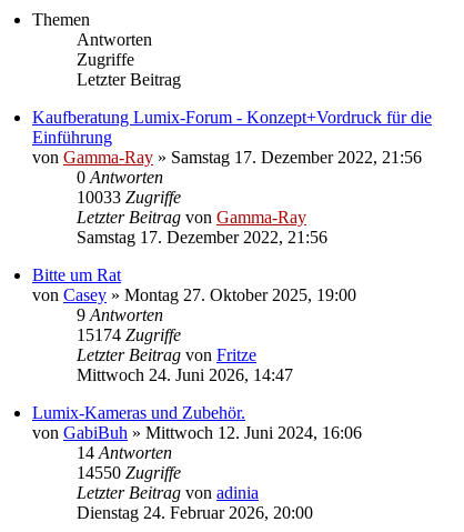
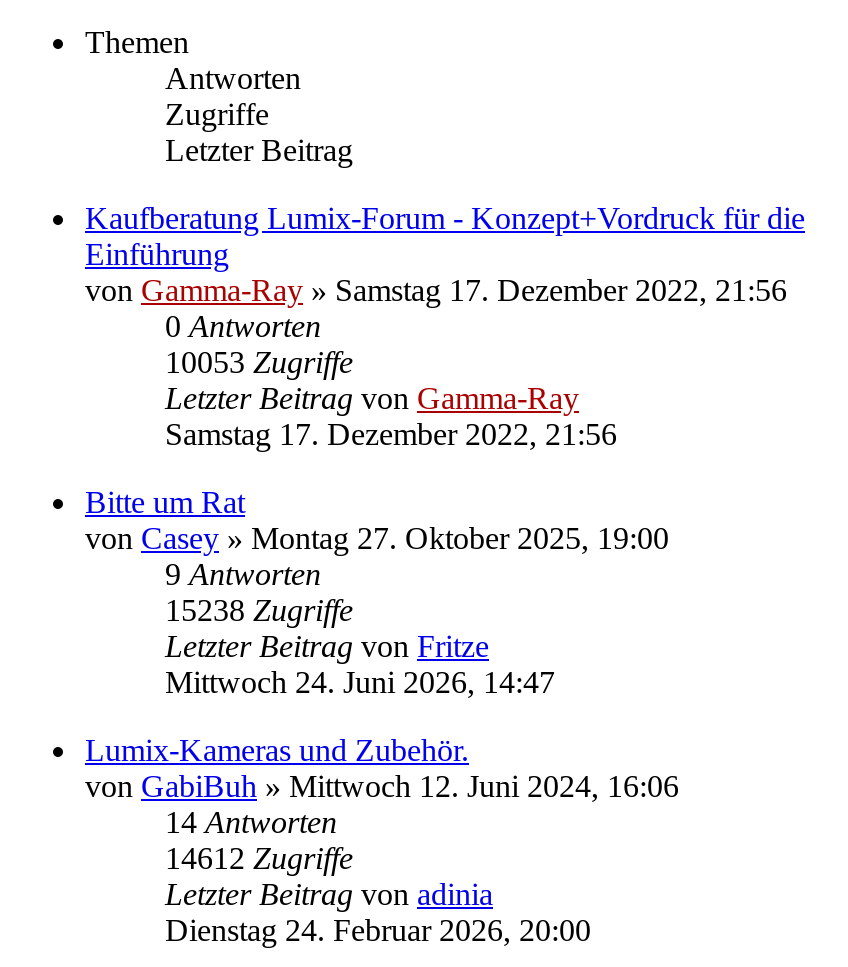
[77,188,181,206] 10033 Zugriffe -> [165,345,353,379] 10053 Zugriffe
[77,325,181,344] 15174 Zugriffe -> [165,593,353,627] 15238 Zugriffe
[77,463,181,482] 14550 Zugriffe -> [165,841,353,875] 14612 Zugriffe

